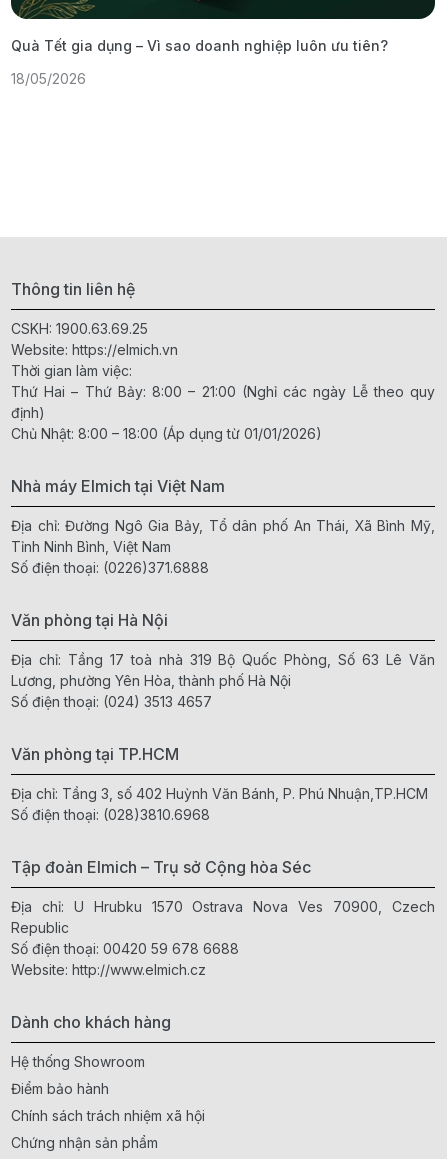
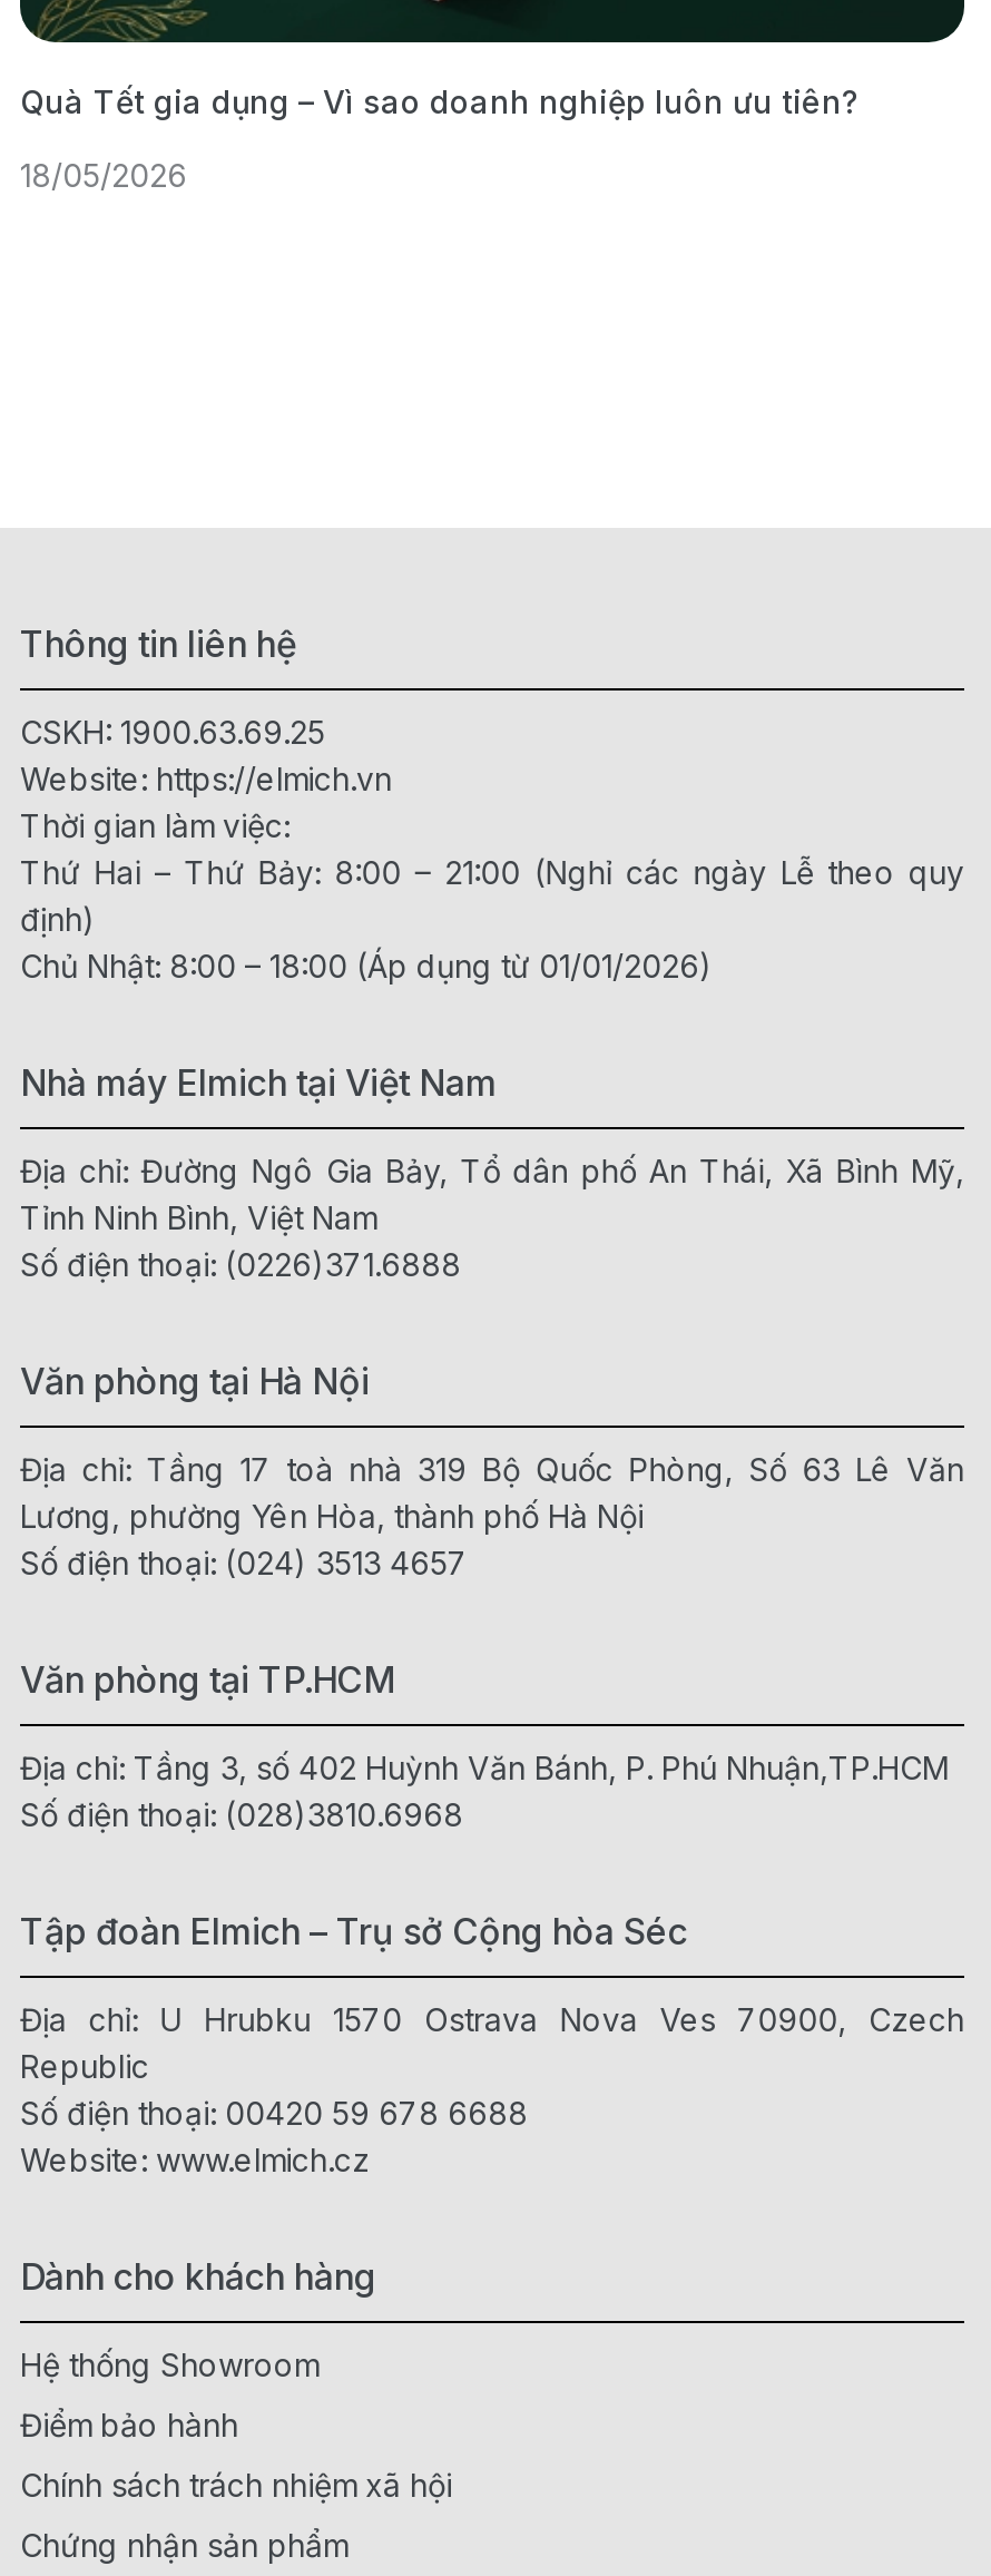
[11,961,206,978] Website: http://www.elmich.cz -> [20,2141,370,2179] Website: www.elmich.cz

